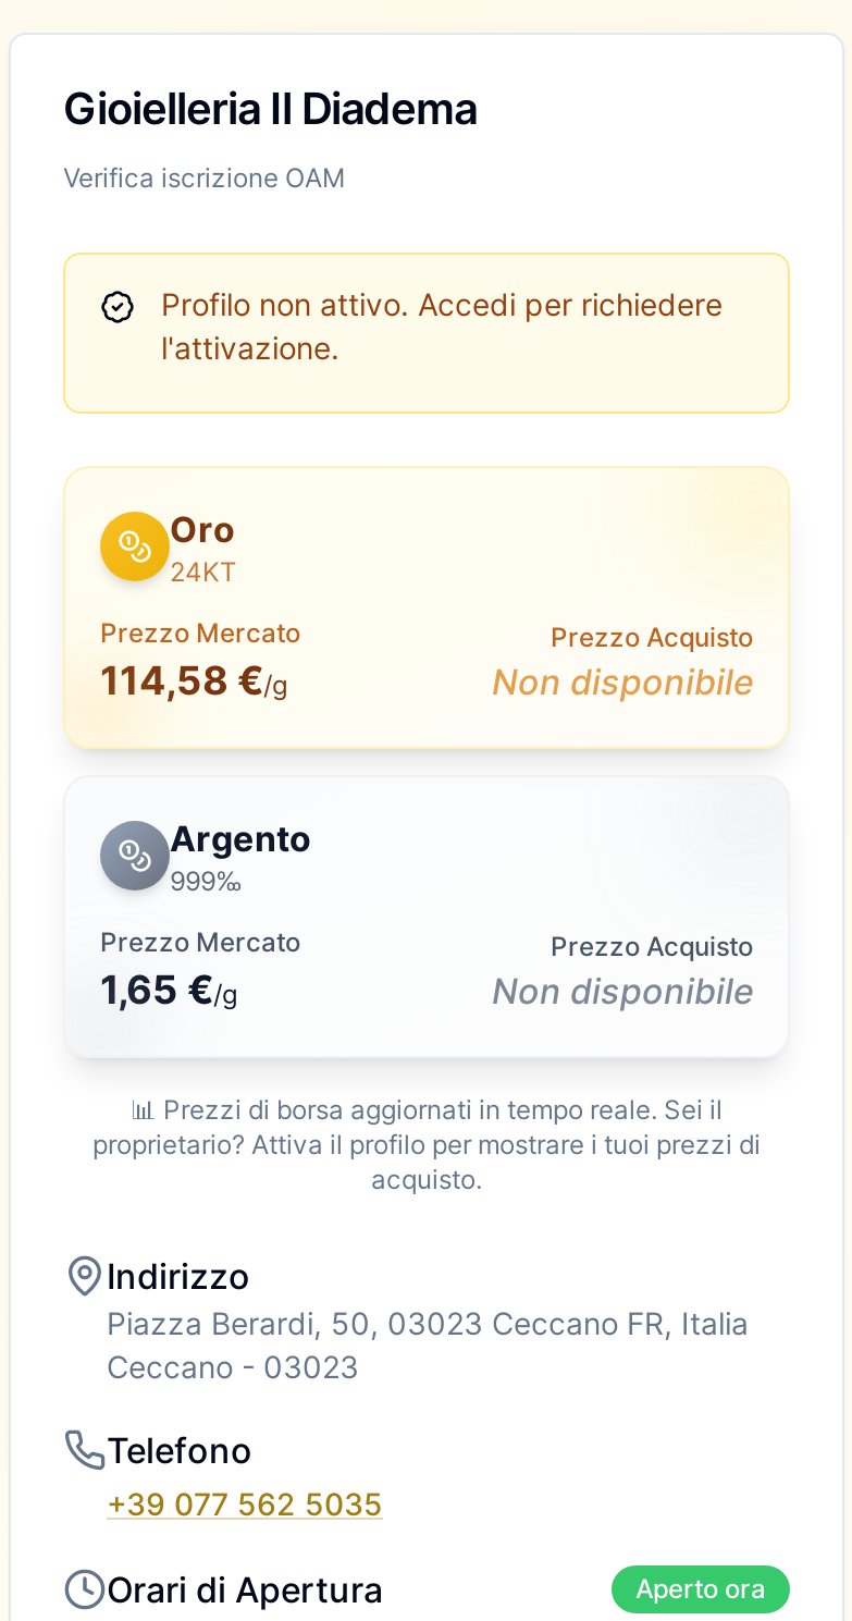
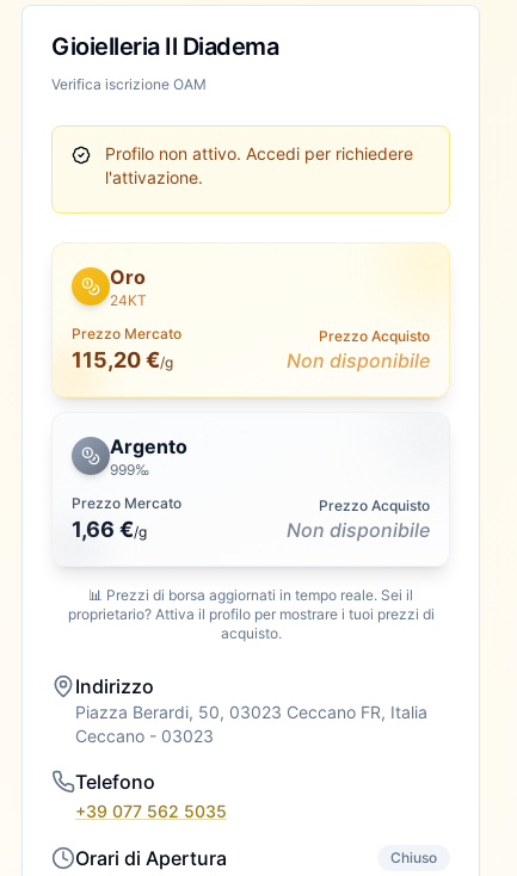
[100,658,287,703] 114,58 €/g -> [72,347,173,372] 115,20 €/g
[100,967,237,1012] 1,65 €/g -> [72,517,147,542] 1,66 €/g
[635,1572,766,1605] Aperto ora -> [390,849,437,866] Chiuso

